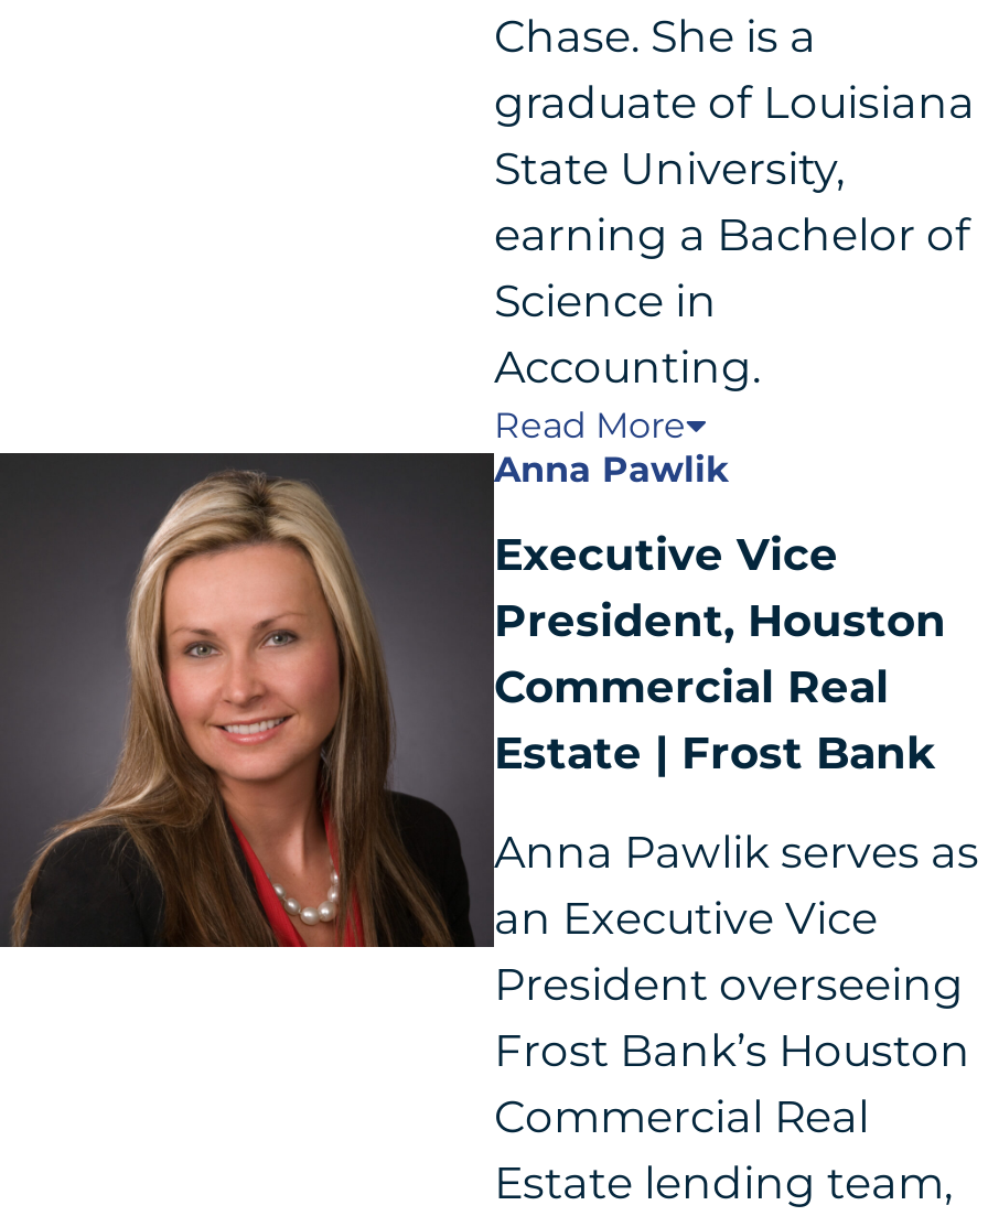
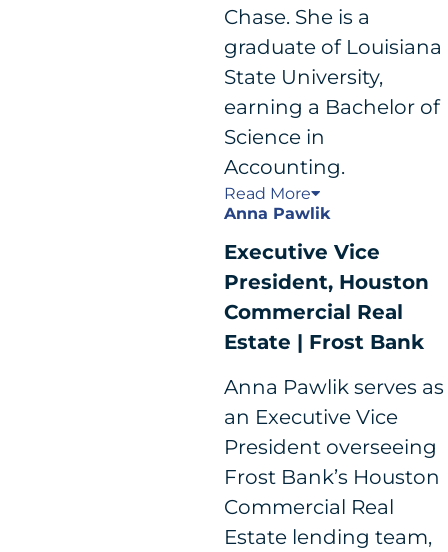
[7,451,496,949] [image] -> none

